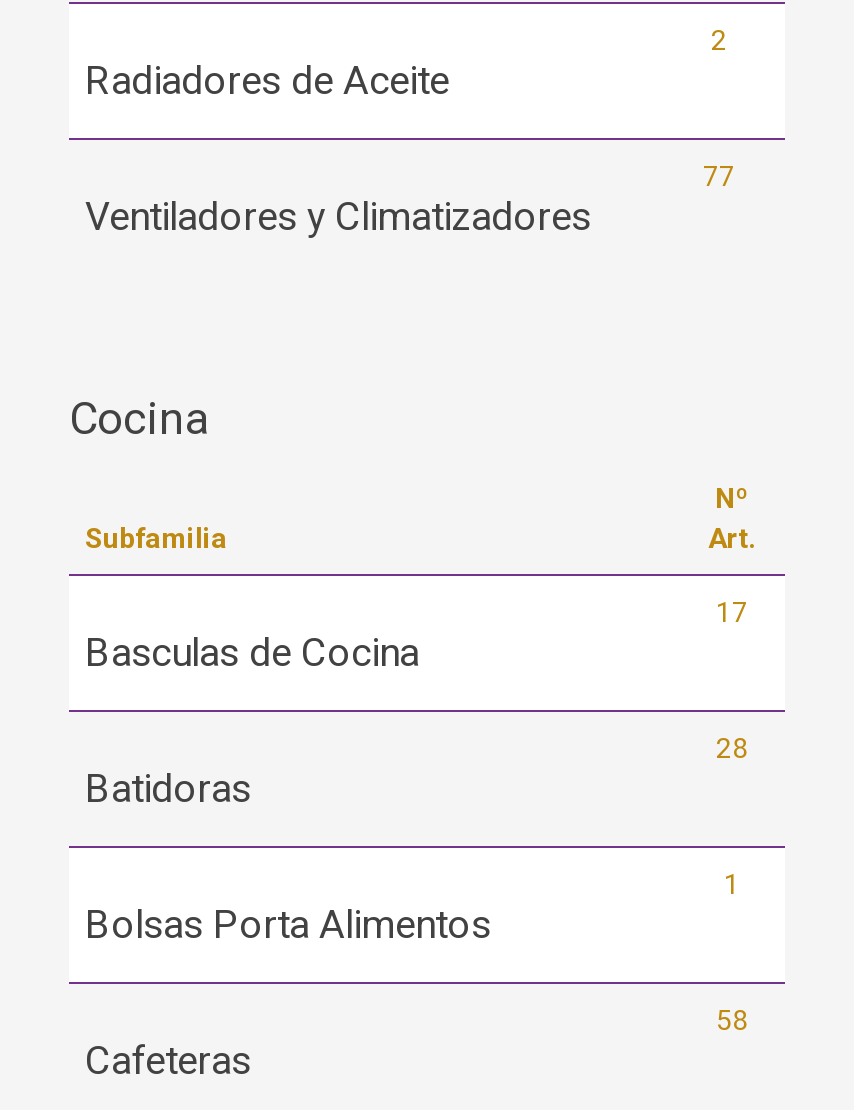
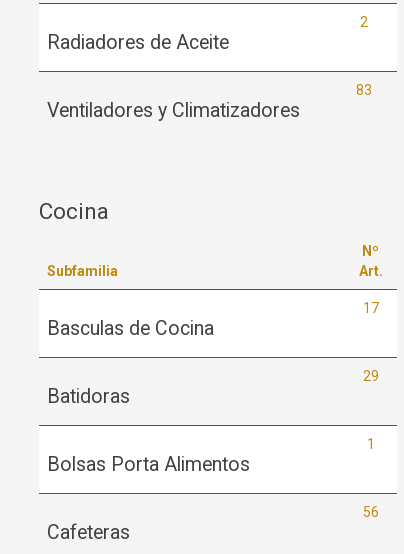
[703,160,735,192] 77 -> [356,82,372,98] 83
[716,732,748,764] 28 -> [362,368,378,384] 29
[716,1004,748,1036] 58 -> [362,504,378,520] 56

